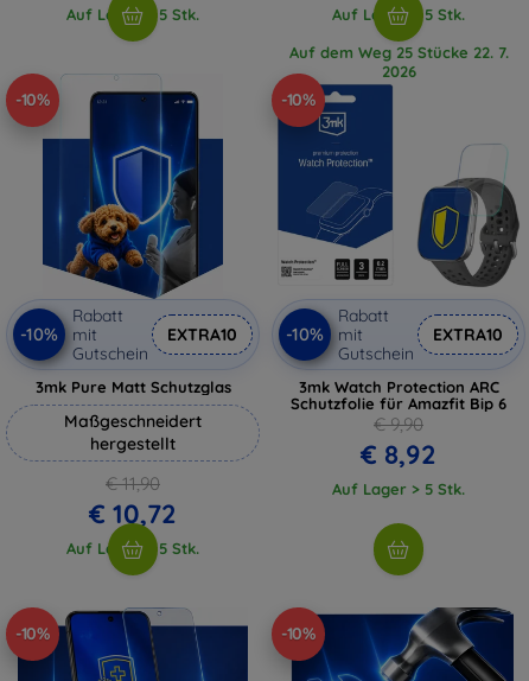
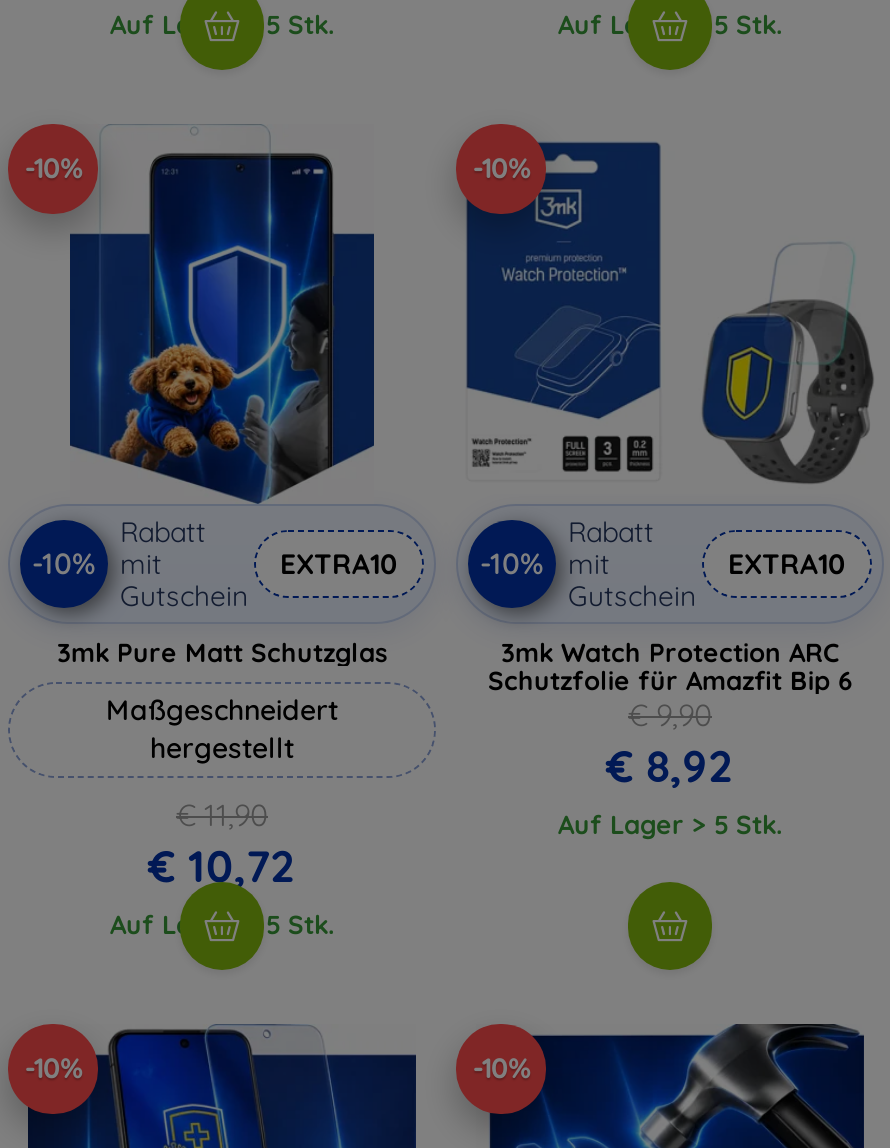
[289,42,508,80] Auf dem Weg 25 Stücke 22. 7. | 2026 -> none

